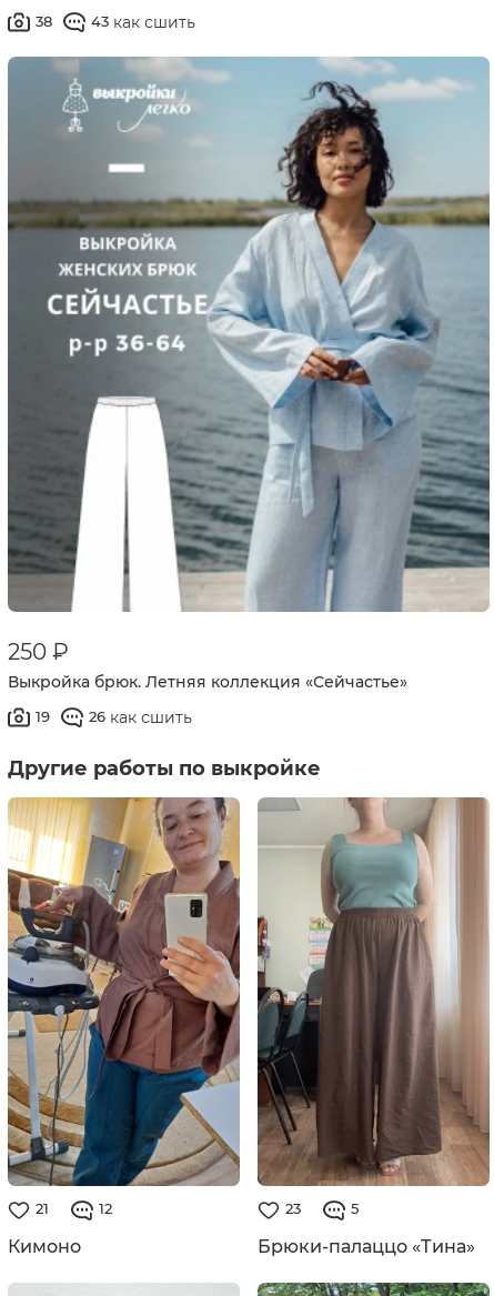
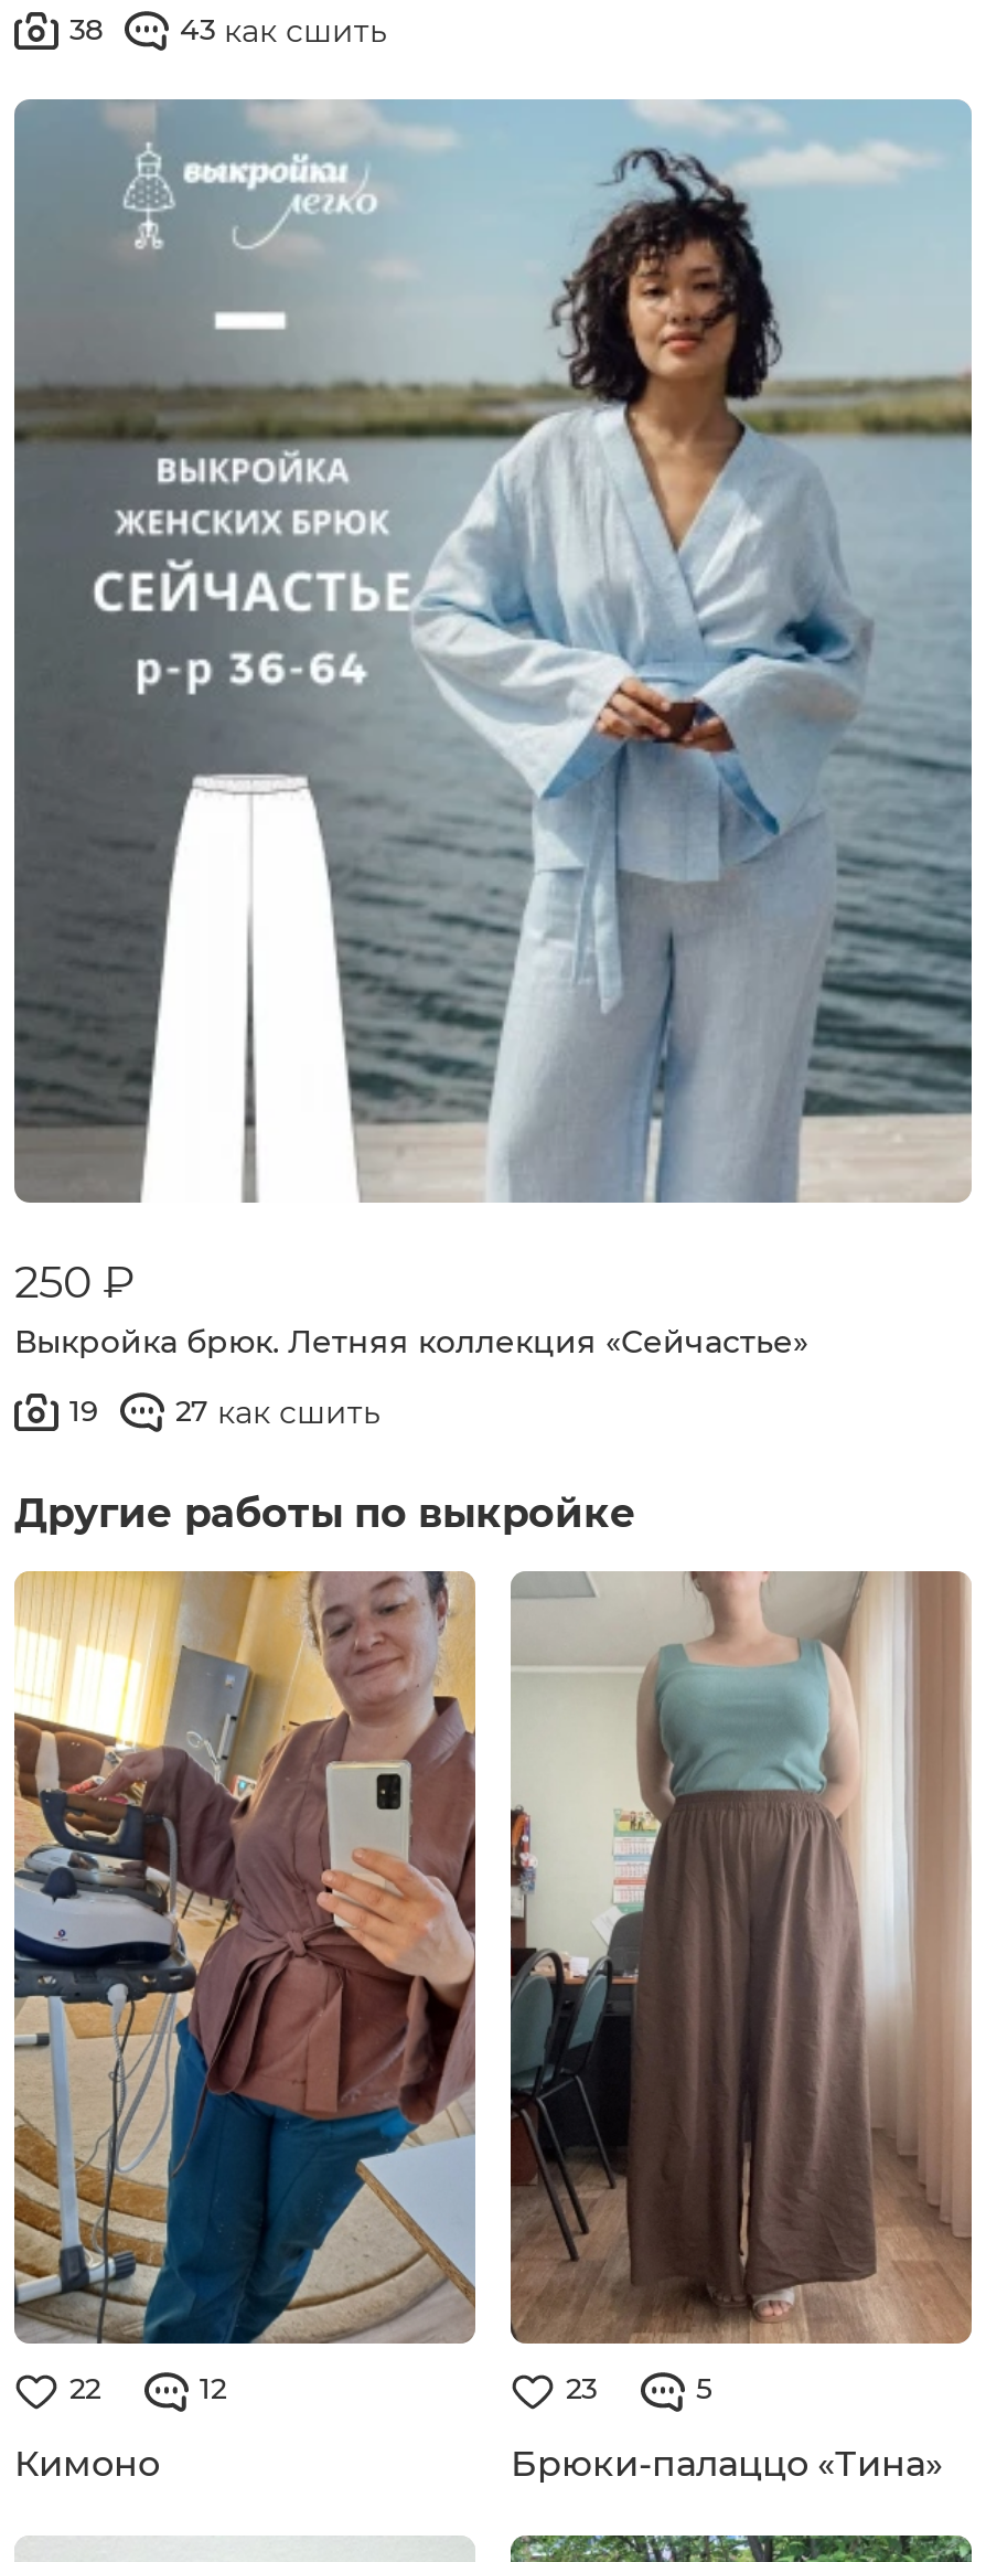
[89,707,192,727] 26 как сшить -> [175,1392,381,1431] 27 как сшить
[36,1200,49,1217] 21 -> [69,2371,100,2406] 22

